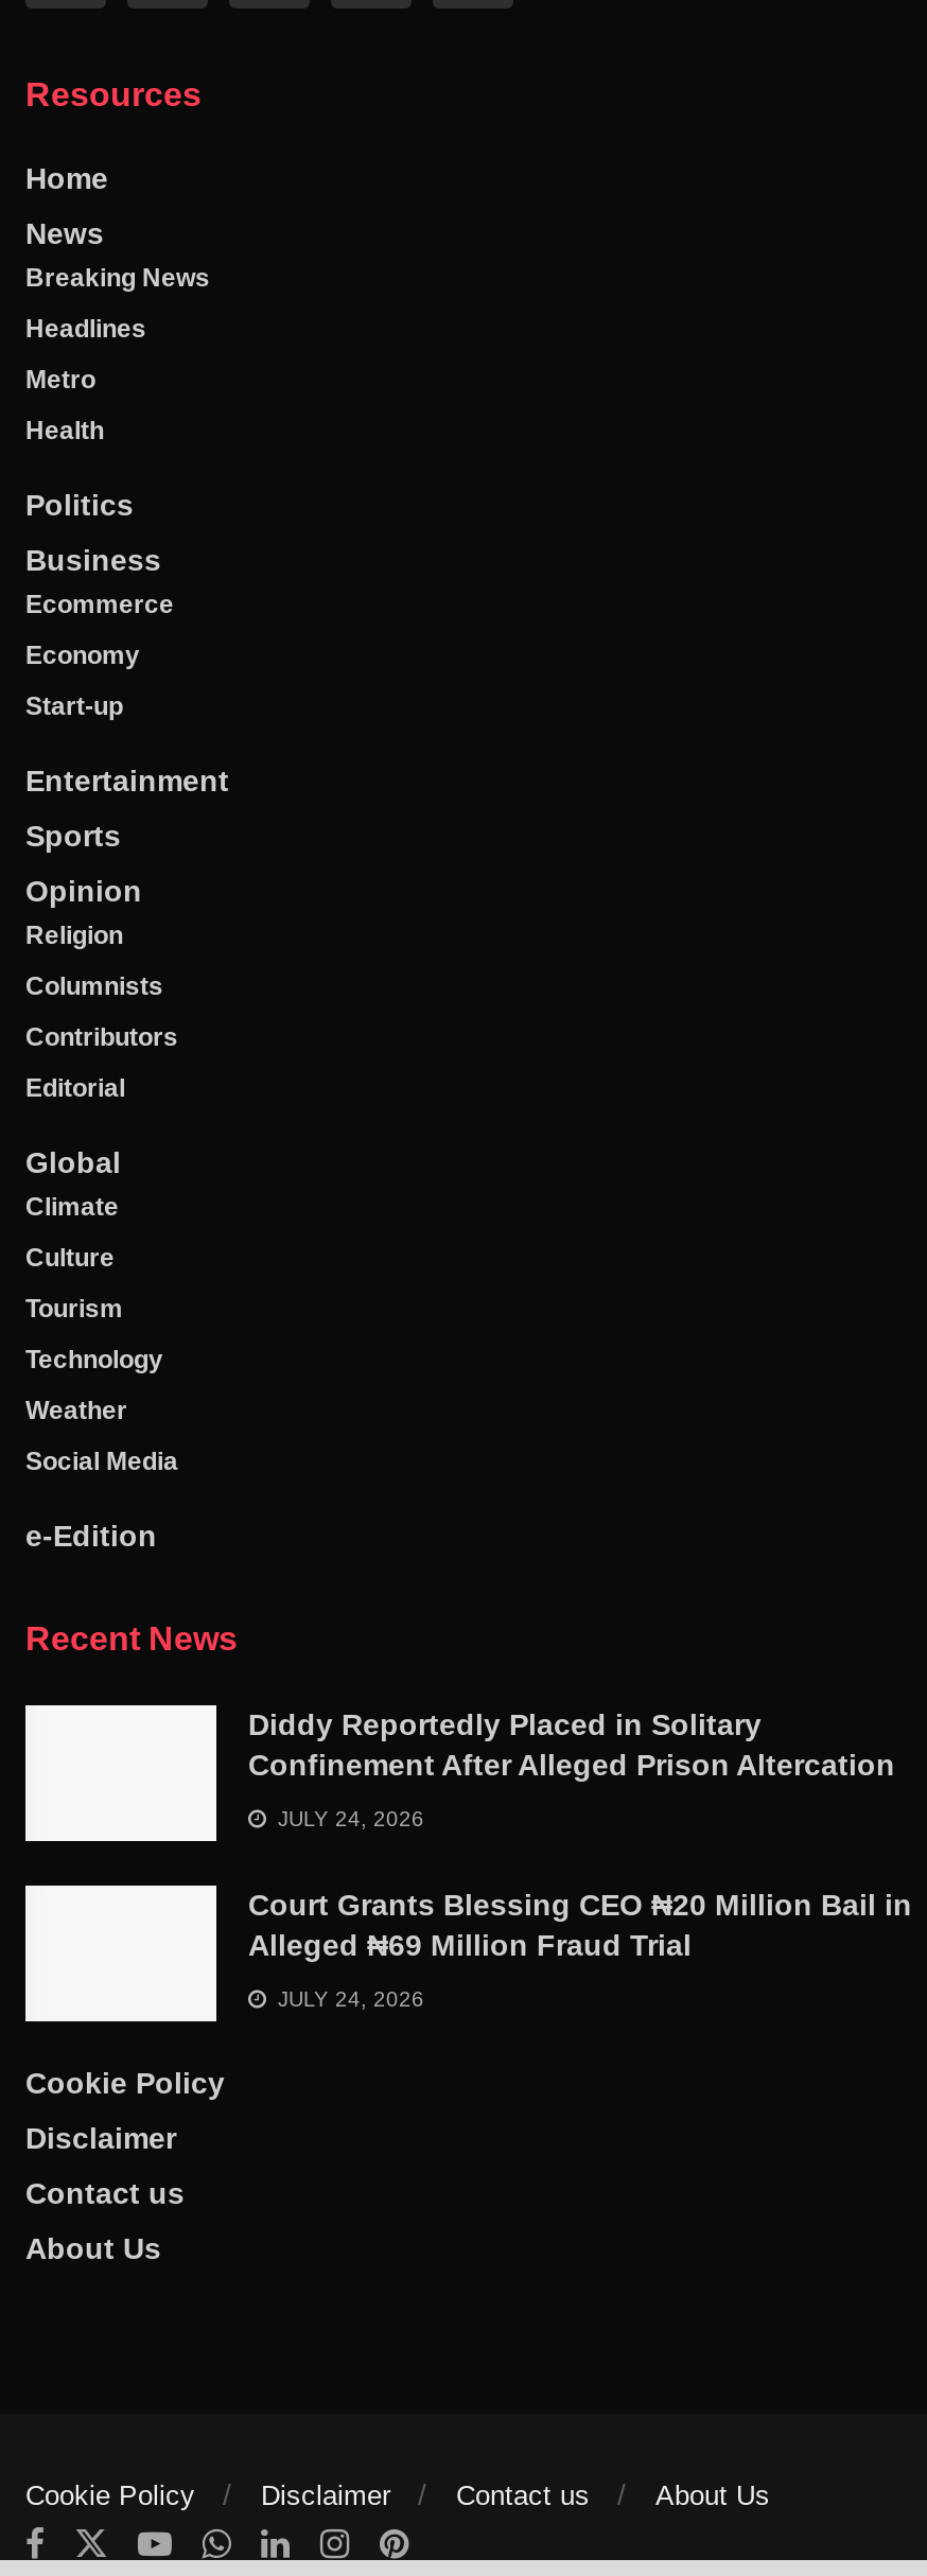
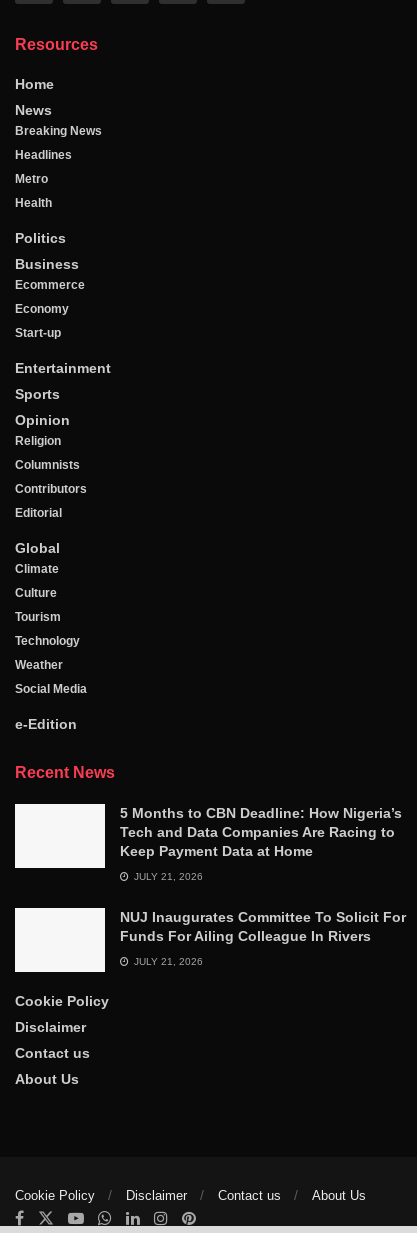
[248,1707,895,1781] Diddy Reportedly Placed in Solitary | Confinement After Alleged Prison Altercation -> [120,805,402,859] 5 Months to CBN Deadline: How Nigeria’s | Tech and Data Companies Are Racing to | Keep Payment Data at Home
[272,1806,424,1830] JULY 24, 2026 -> [131,871,203,882] JULY 21, 2026
[248,1887,912,1961] Court Grants Blessing CEO ₦20 Million Bail in | Alleged ₦69 Million Fraud Trial -> [120,909,406,944] NUJ Inaugurates Committee To Solicit For | Funds For Ailing Colleague In Rivers
[272,1987,424,2010] JULY 24, 2026 -> [131,956,203,967] JULY 21, 2026

